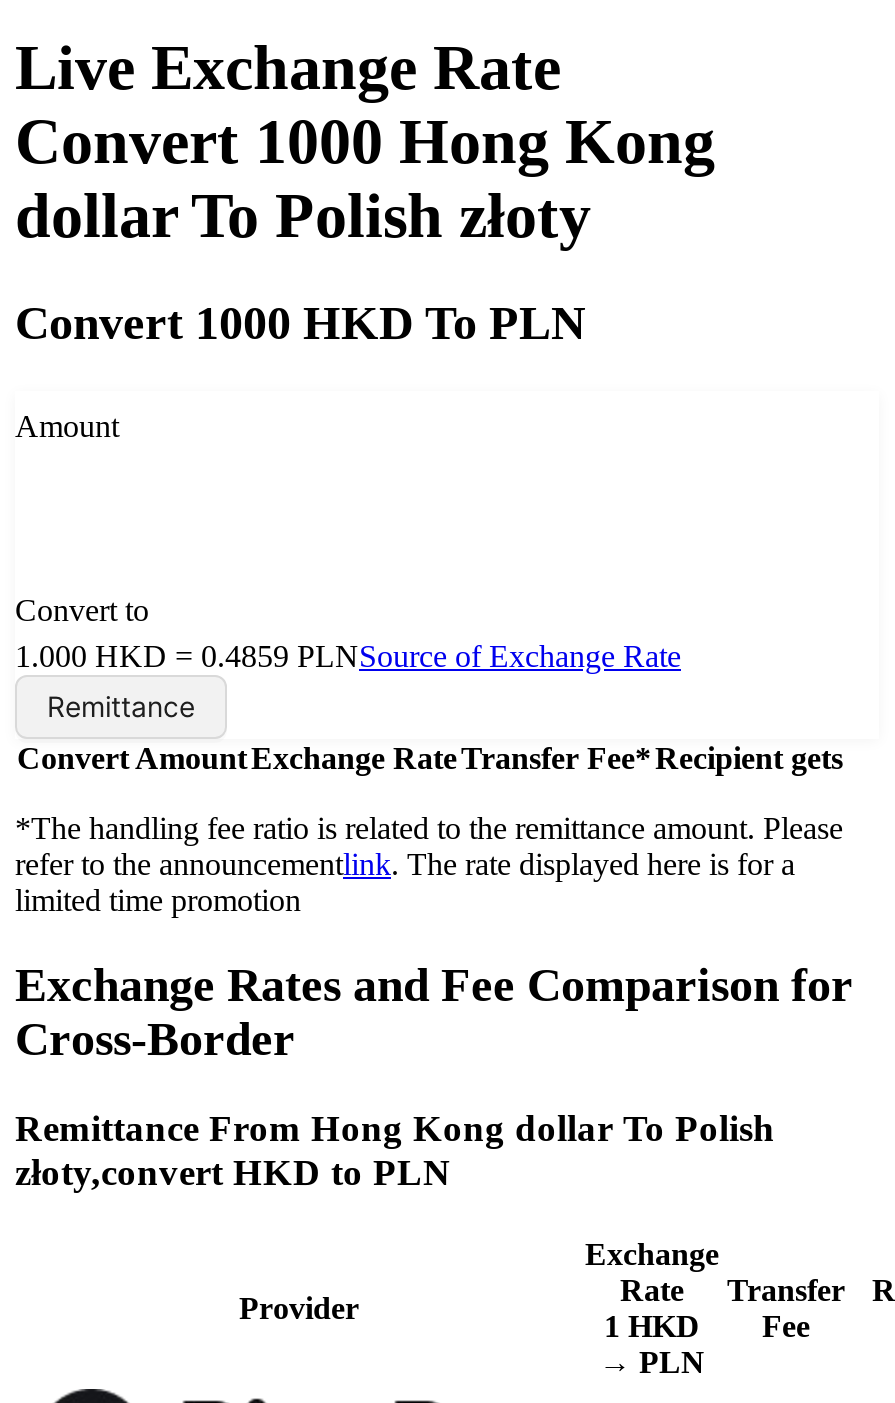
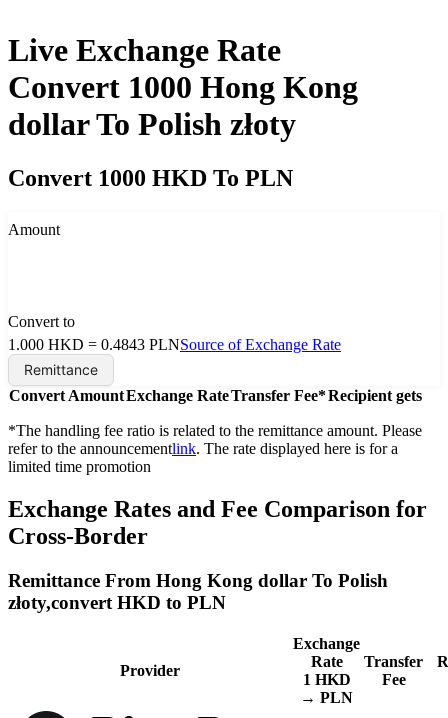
[15,639,681,673] 1.000 HKD = 0.4859 PLNSource of Exchange Rate -> [8,336,341,353] 1.000 HKD = 0.4843 PLNSource of Exchange Rate

